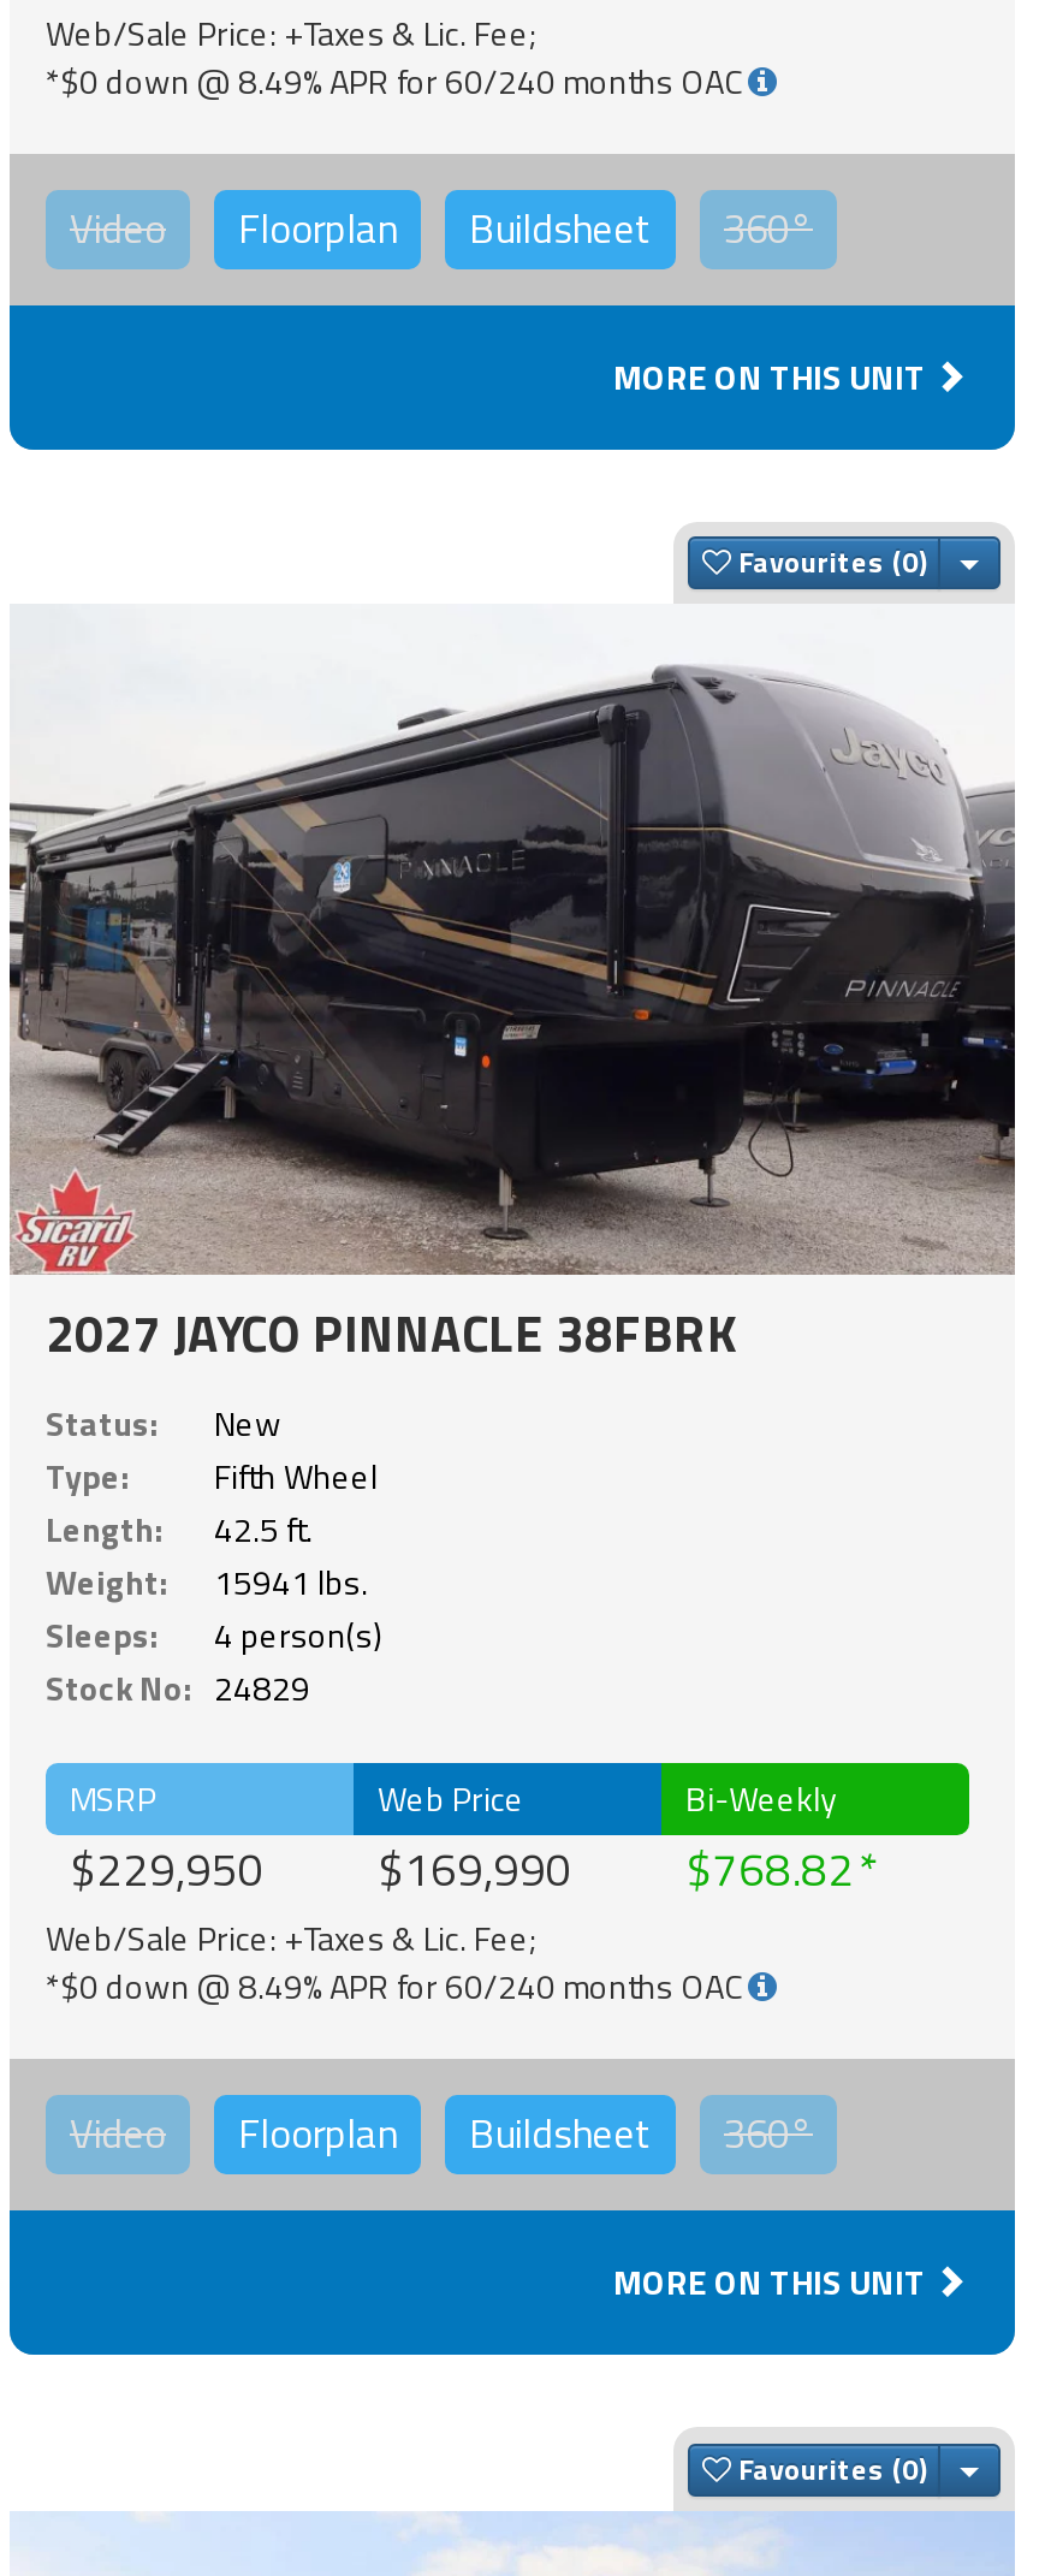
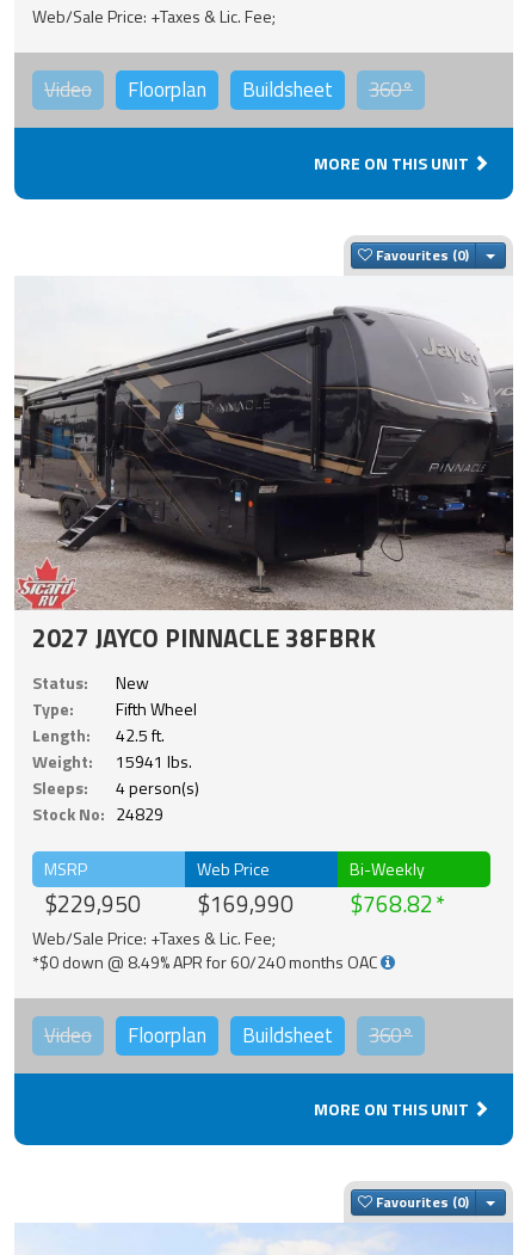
[46,55,748,105] *$0 down @ 8.49% APR for 60/240 months OAC -> none

